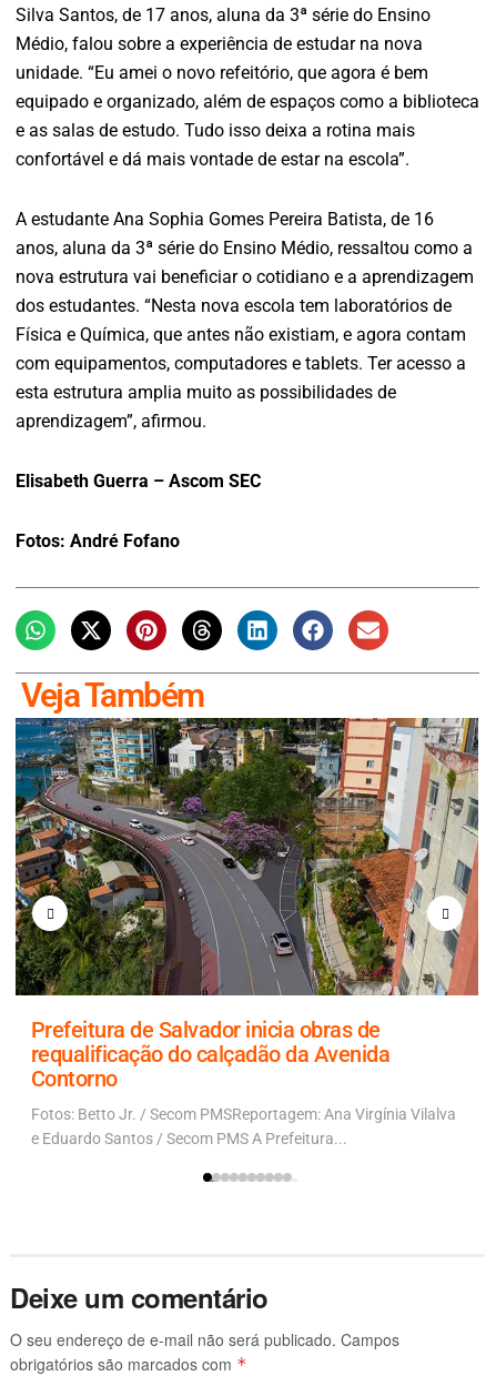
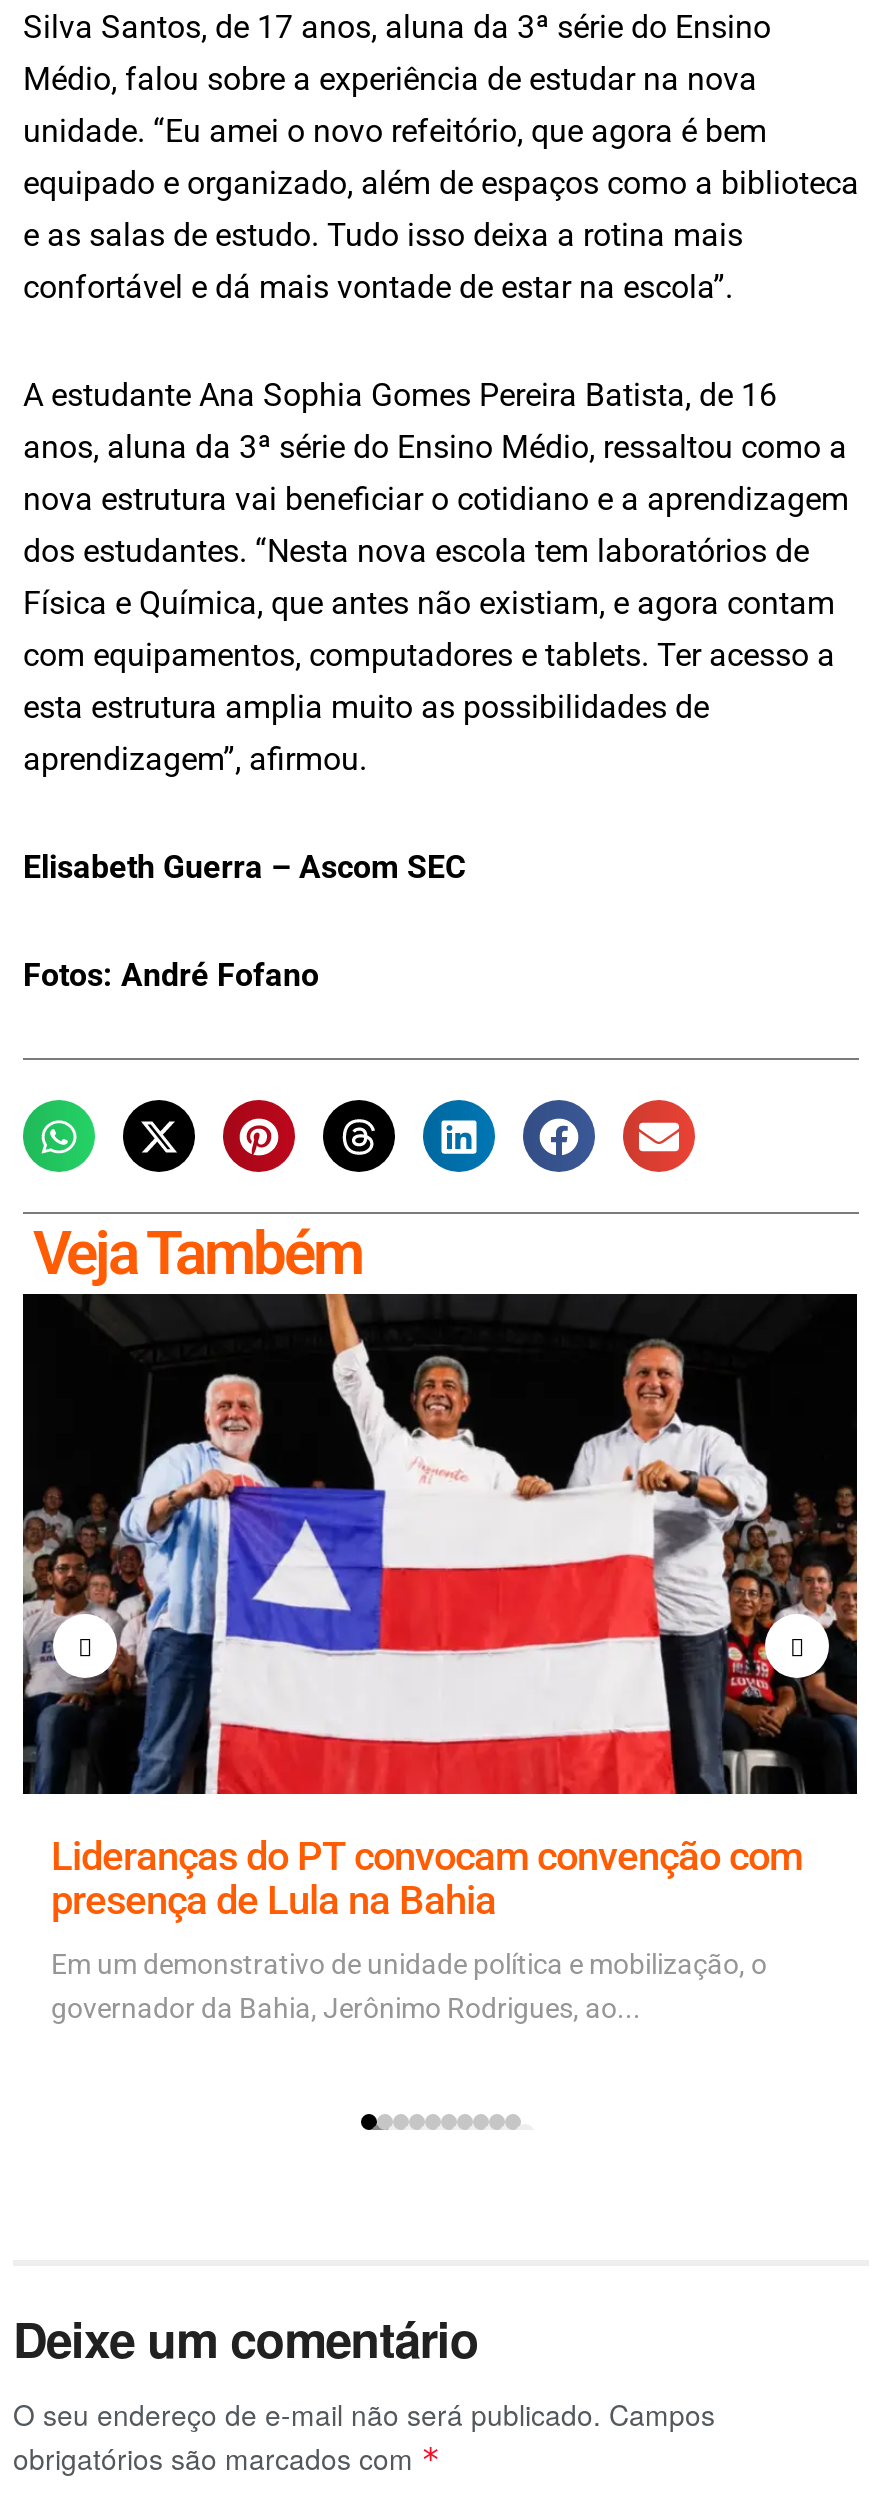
[14,717,479,1092] [image] | Prefeitura de Salvador inicia obras de | requalificação do calçadão da Avenida | Contorno -> [21,1292,859,1924] [image] | Lideranças do PT convocam convenção com | presença de Lula na Bahia
[31,1105,456,1148] Fotos: Betto Jr. / Secom PMSReportagem: Ana Virgínia Vilalva | e Eduardo Santos / Secom PMS A Prefeitura... -> [51,1948,767,2024] Em um demonstrativo de unidade política e mobilização, o | governador da Bahia, Jerônimo Rodrigues, ao...

